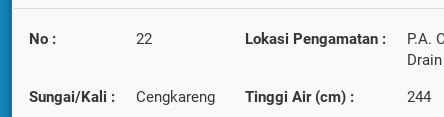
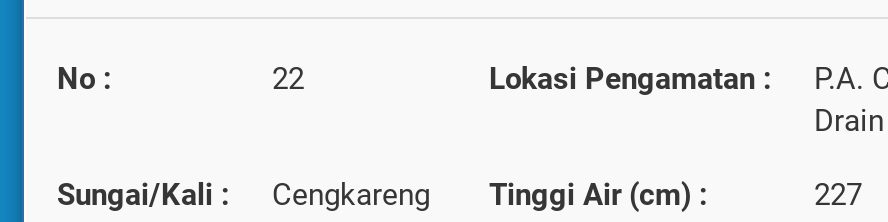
[407,88,431,106] 244 -> [814,177,862,213] 227

